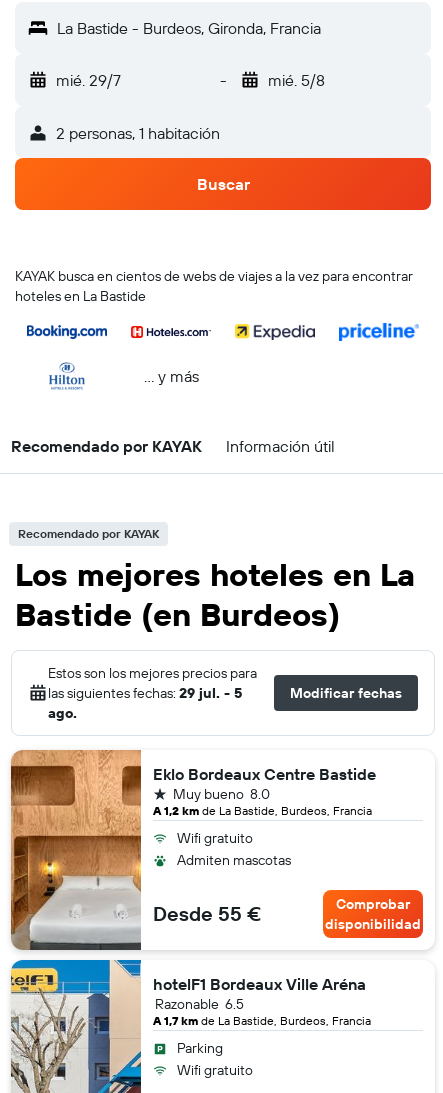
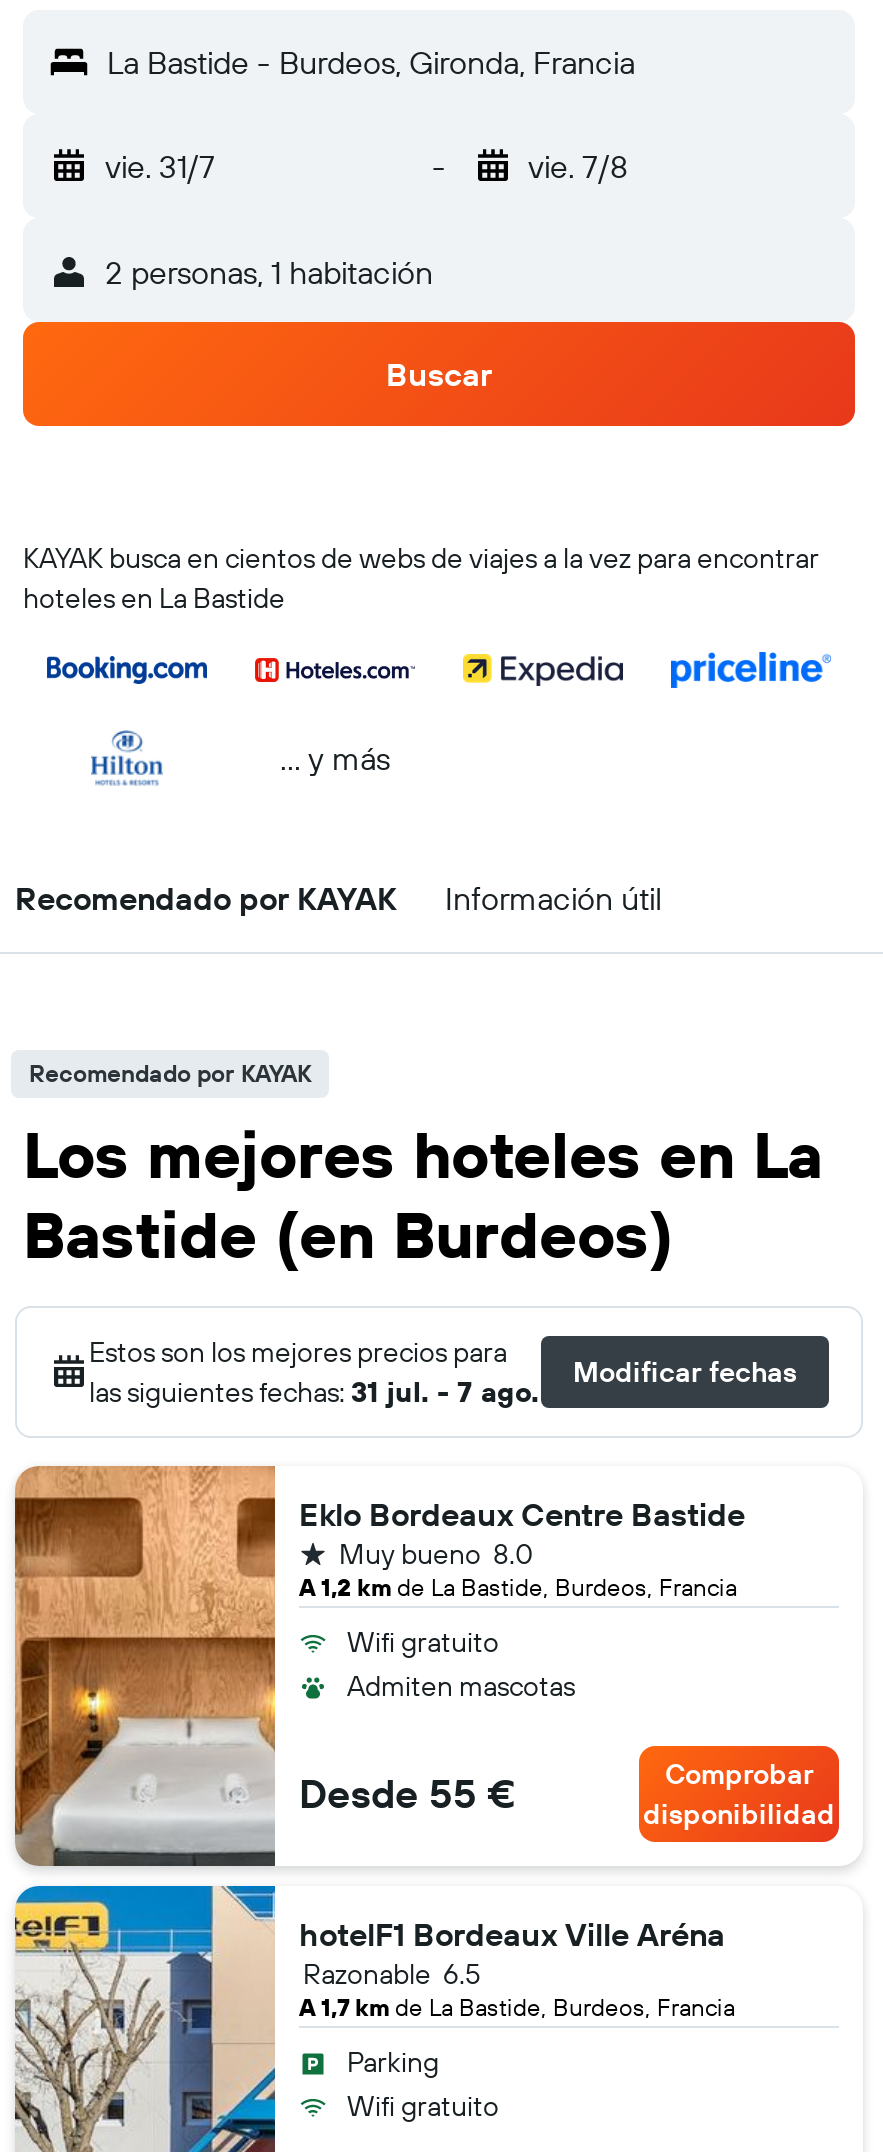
[56,70,121,90] mié. 29/7 -> [105,146,215,186] vie. 31/7
[267,70,324,90] mié. 5/8 -> [528,146,628,186] vie. 7/8
[48,684,242,722] las siguientes fechas: 29 jul. - 5 | ago. -> [89,1374,539,1410] las siguientes fechas: 31 jul. - 7 ago.

